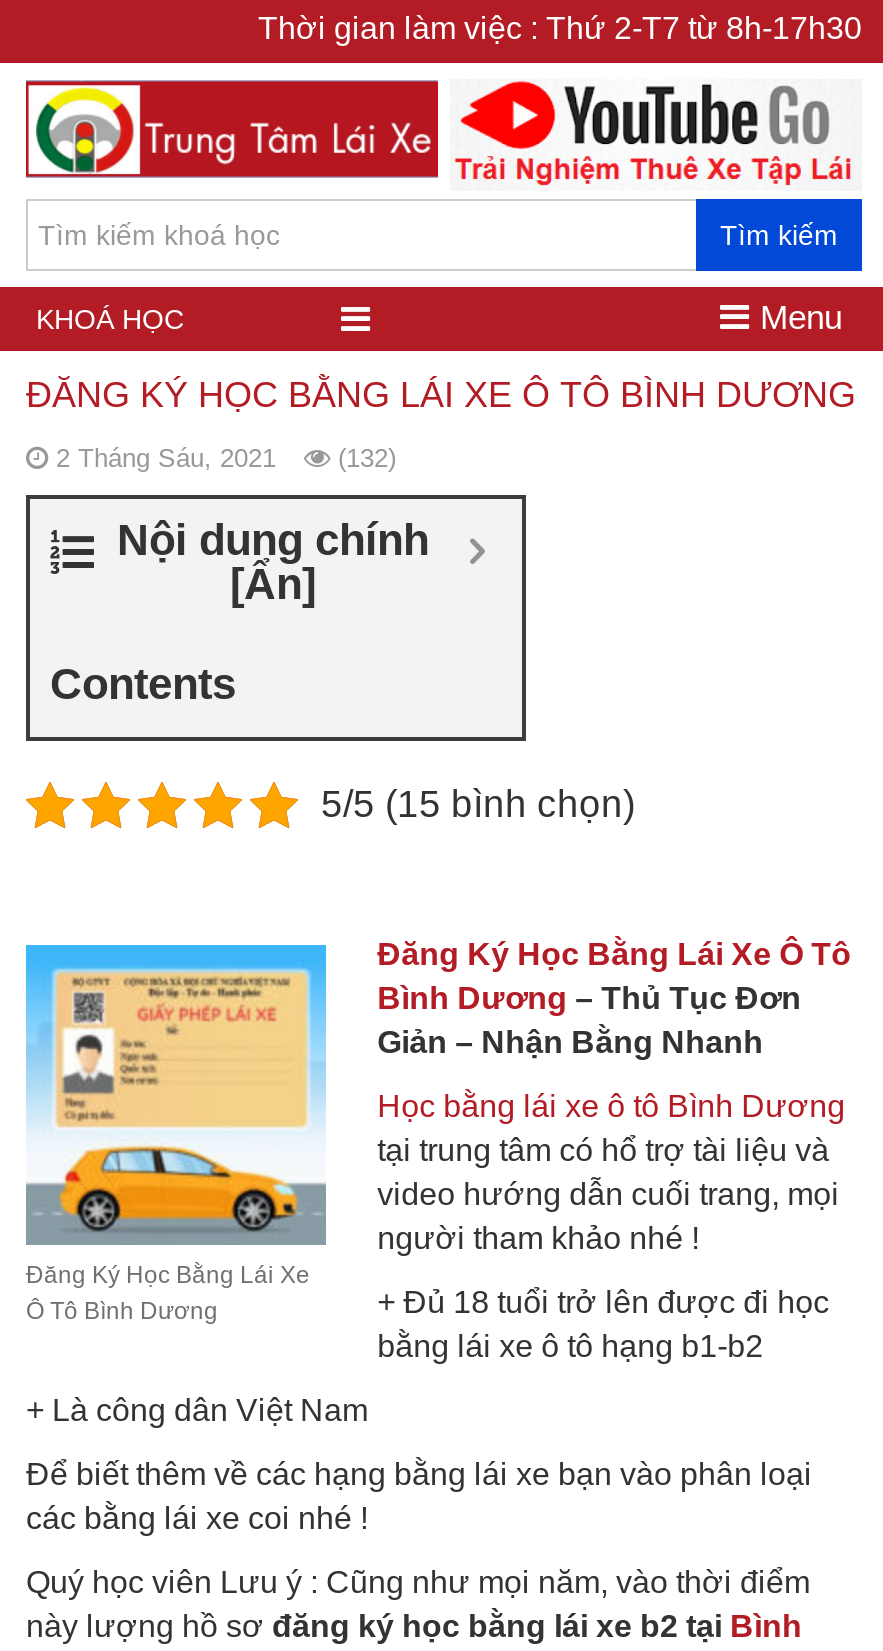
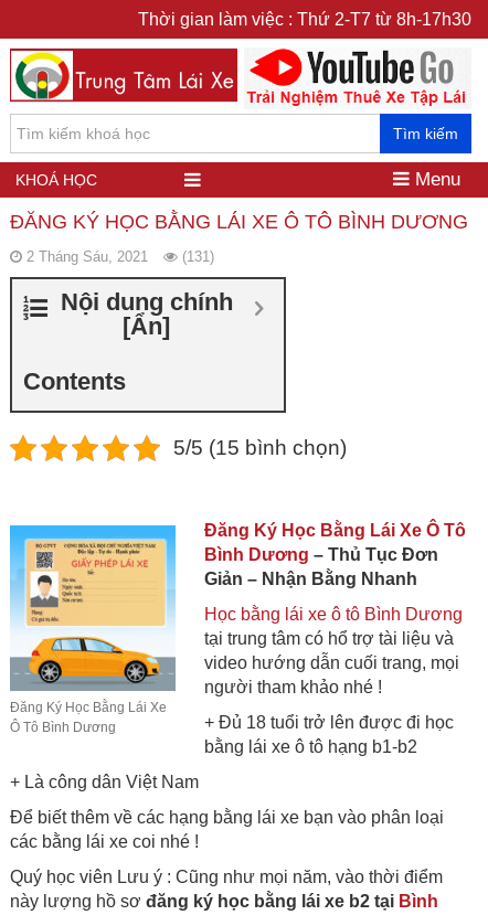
[338,443,396,473] (132) -> [182,248,214,265] (131)

